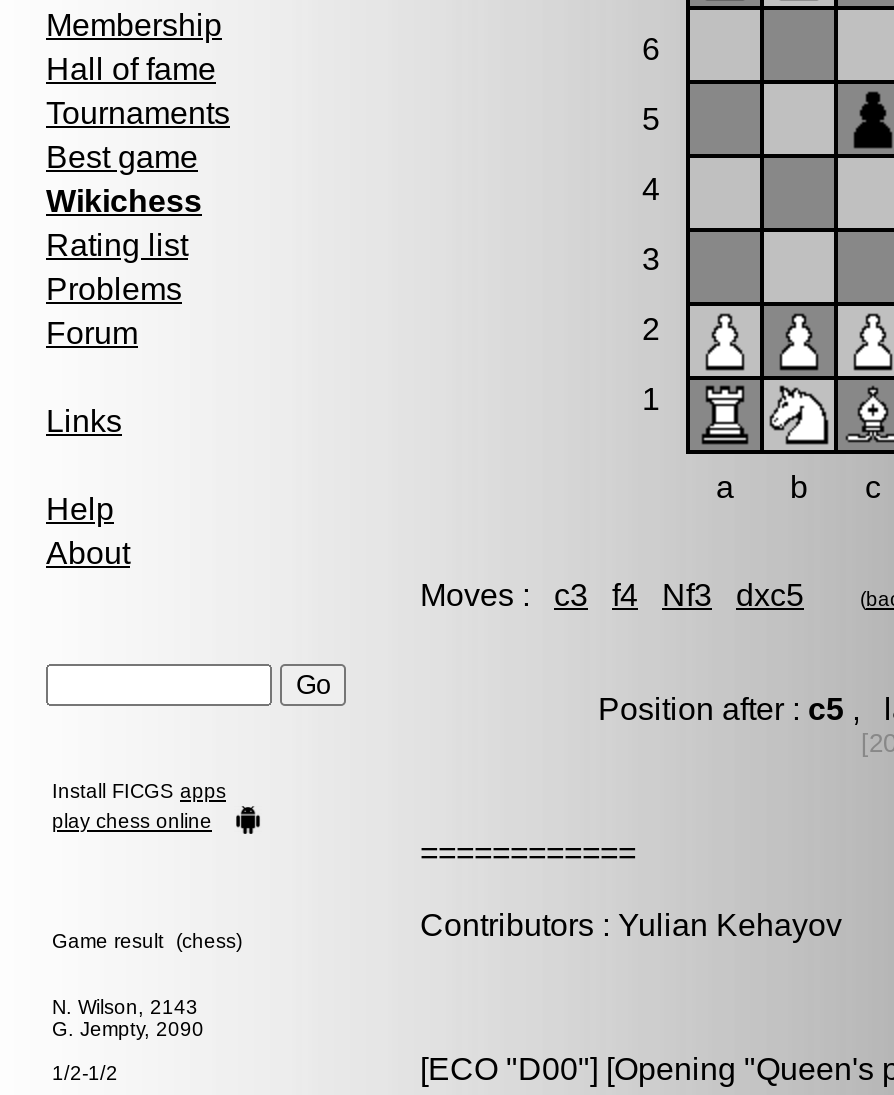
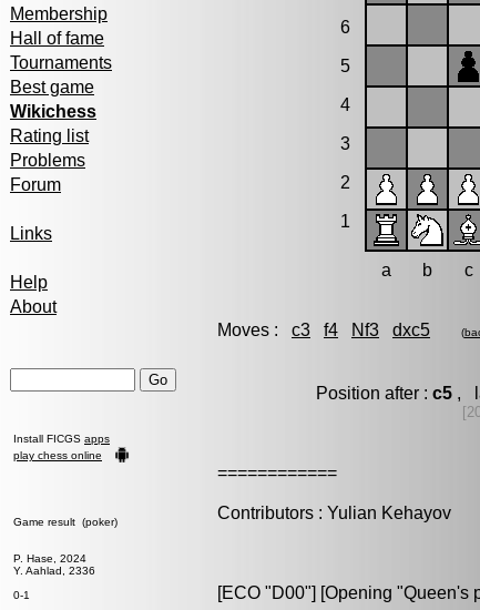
[52,930,242,952] Game result (chess) -> [13,516,118,528] Game result (poker)
[52,996,204,1040] N. Wilson, 2143 | G. Jempty, 2090 -> [13,552,95,577] P. Hase, 2024 | Y. Aahlad, 2336
[52,1062,118,1084] 1/2-1/2 -> [13,589,30,601] 0-1

